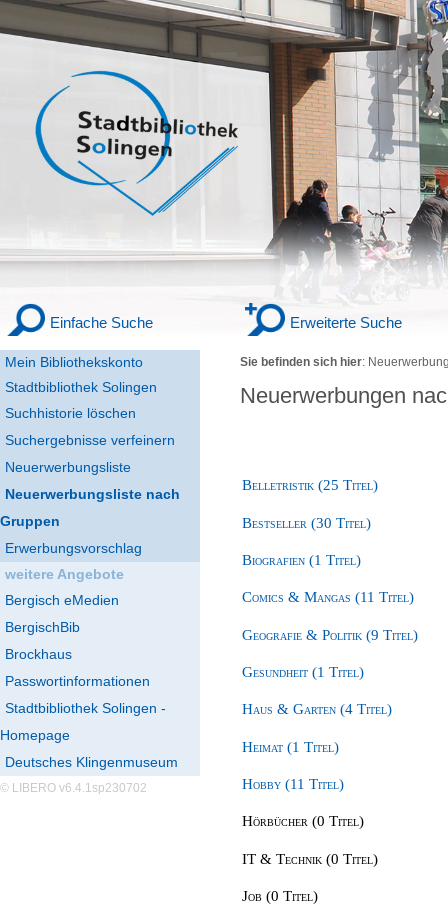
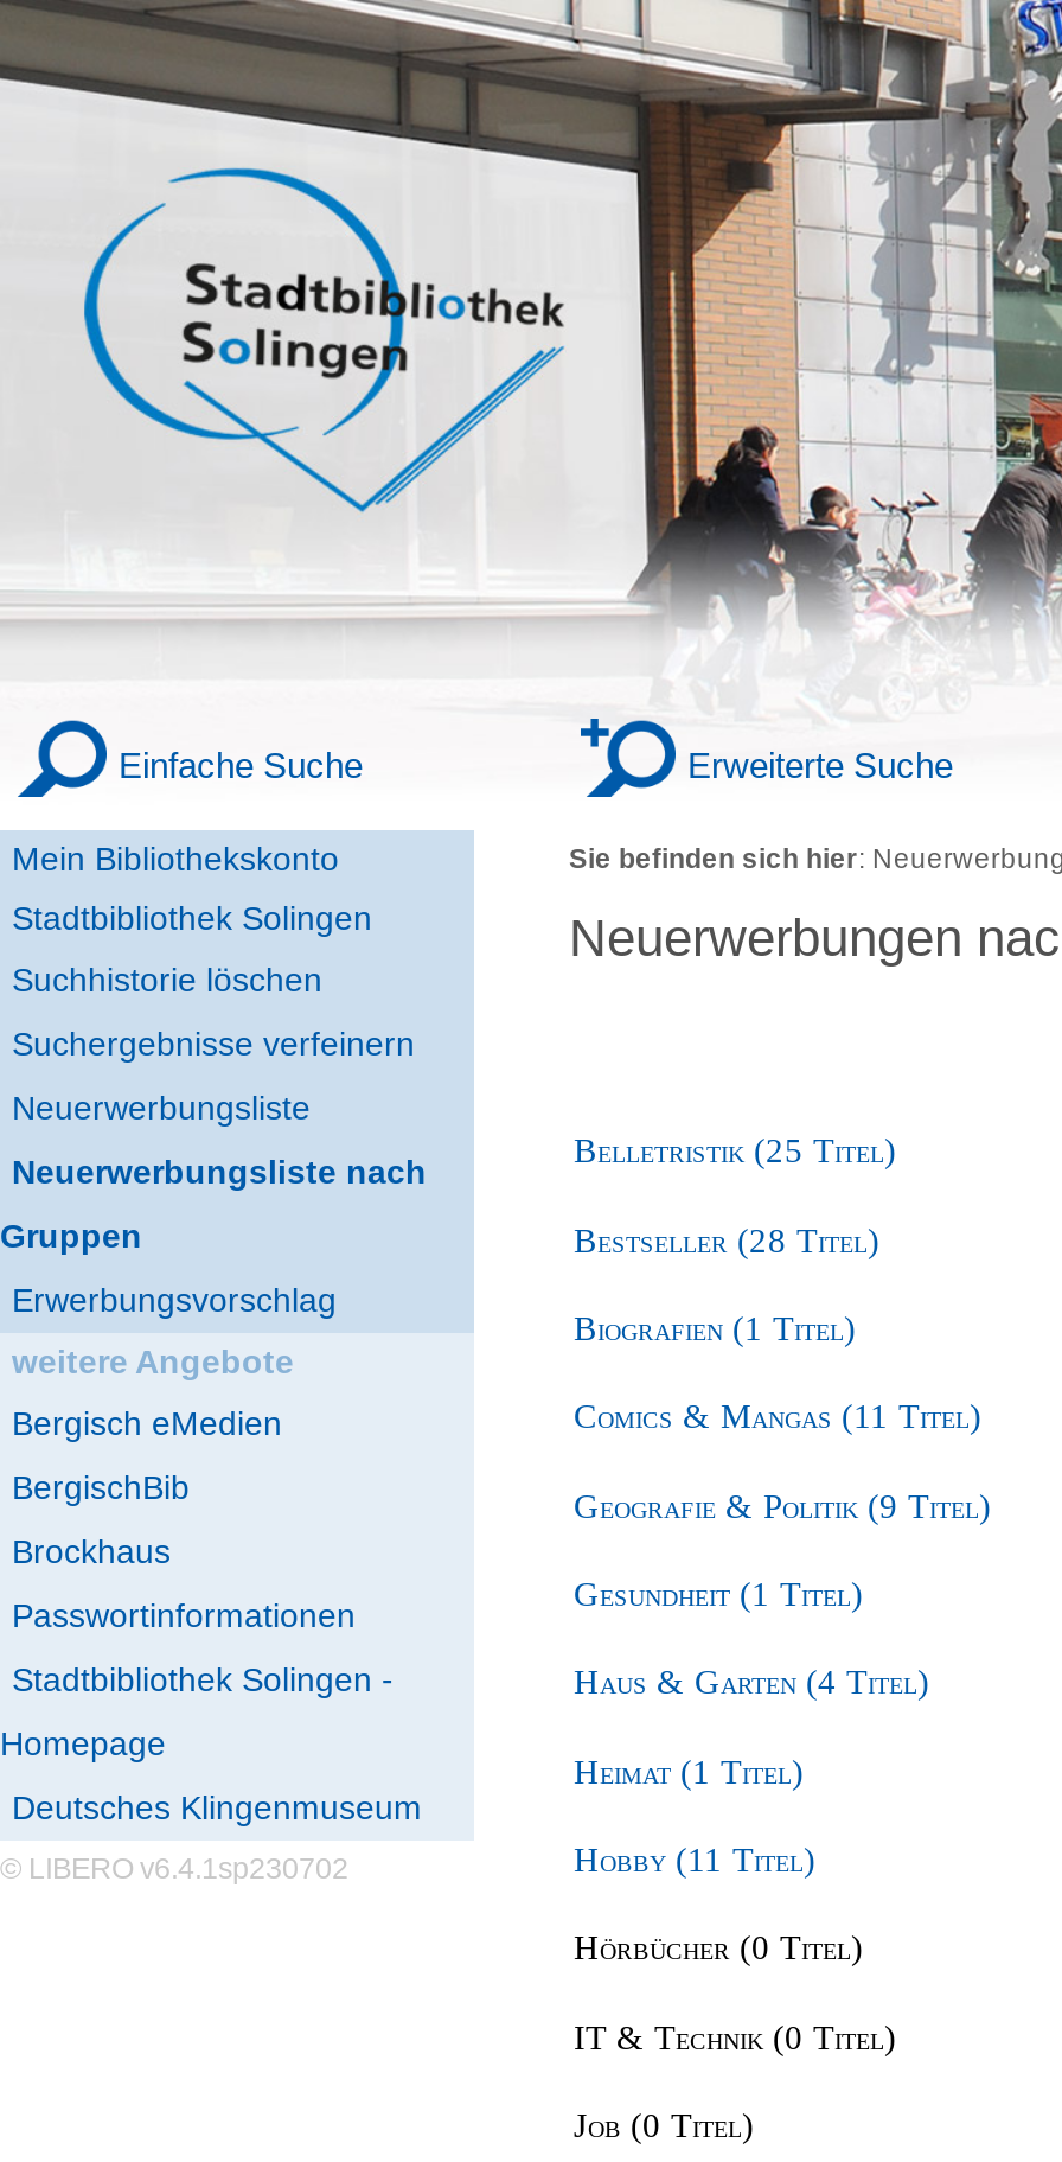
[242,515,371,531] Bestseller (30 Titel) -> [574,1221,879,1259] Bestseller (28 Titel)

